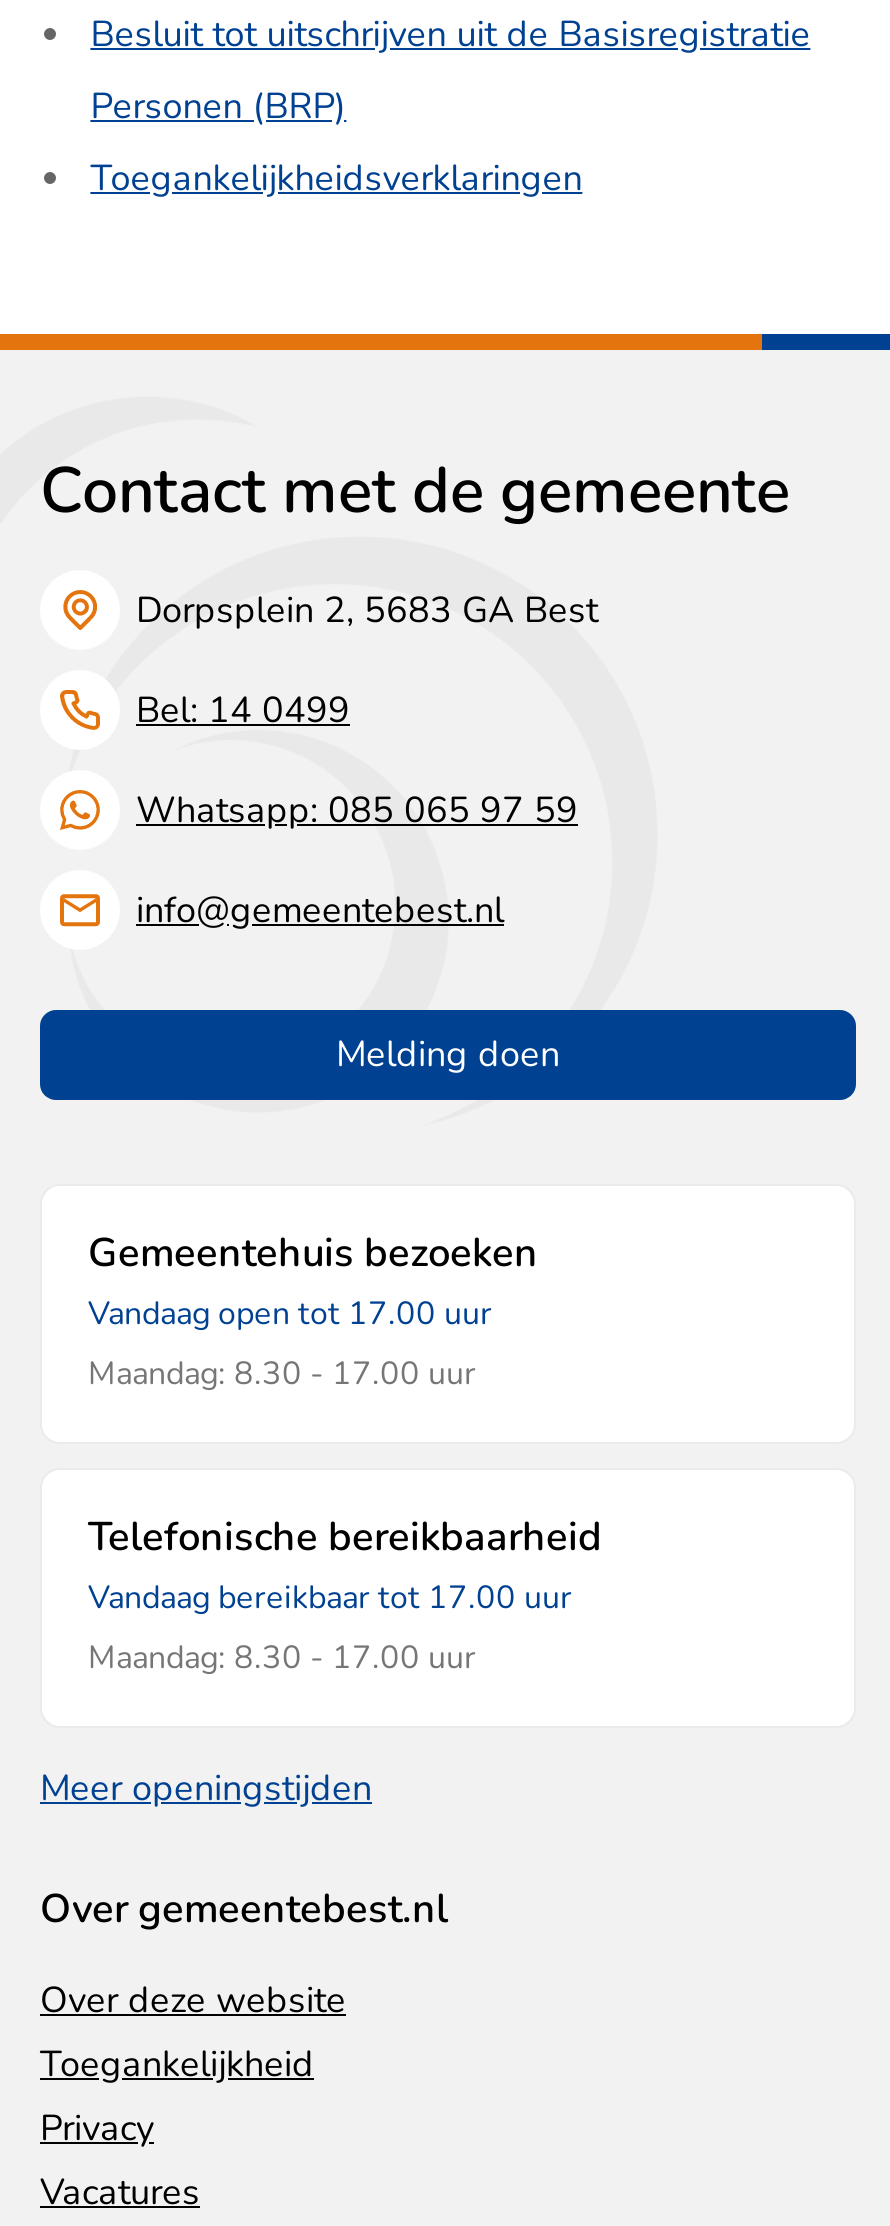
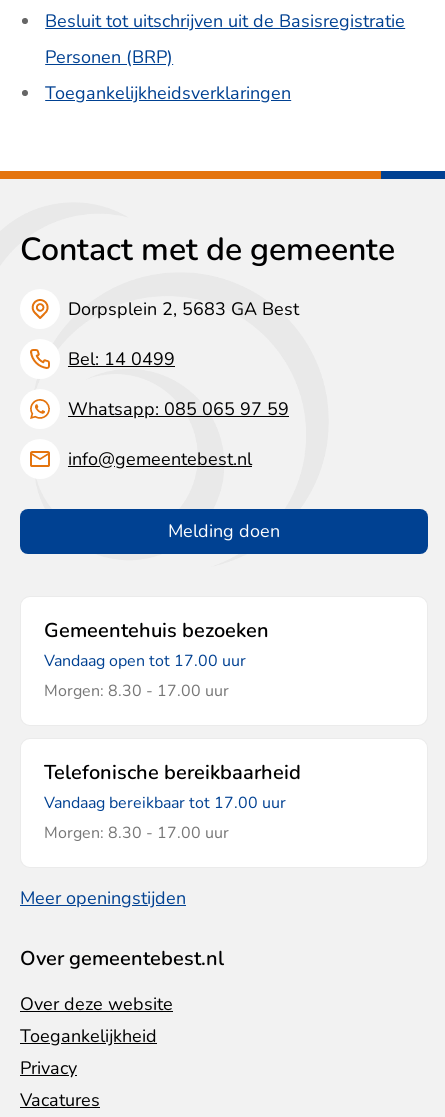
[88,1353,476,1397] Maandag: 8.30 - 17.00 uur -> [44,680,229,702] Morgen: 8.30 - 17.00 uur
[88,1637,476,1681] Maandag: 8.30 - 17.00 uur -> [44,822,229,844] Morgen: 8.30 - 17.00 uur

